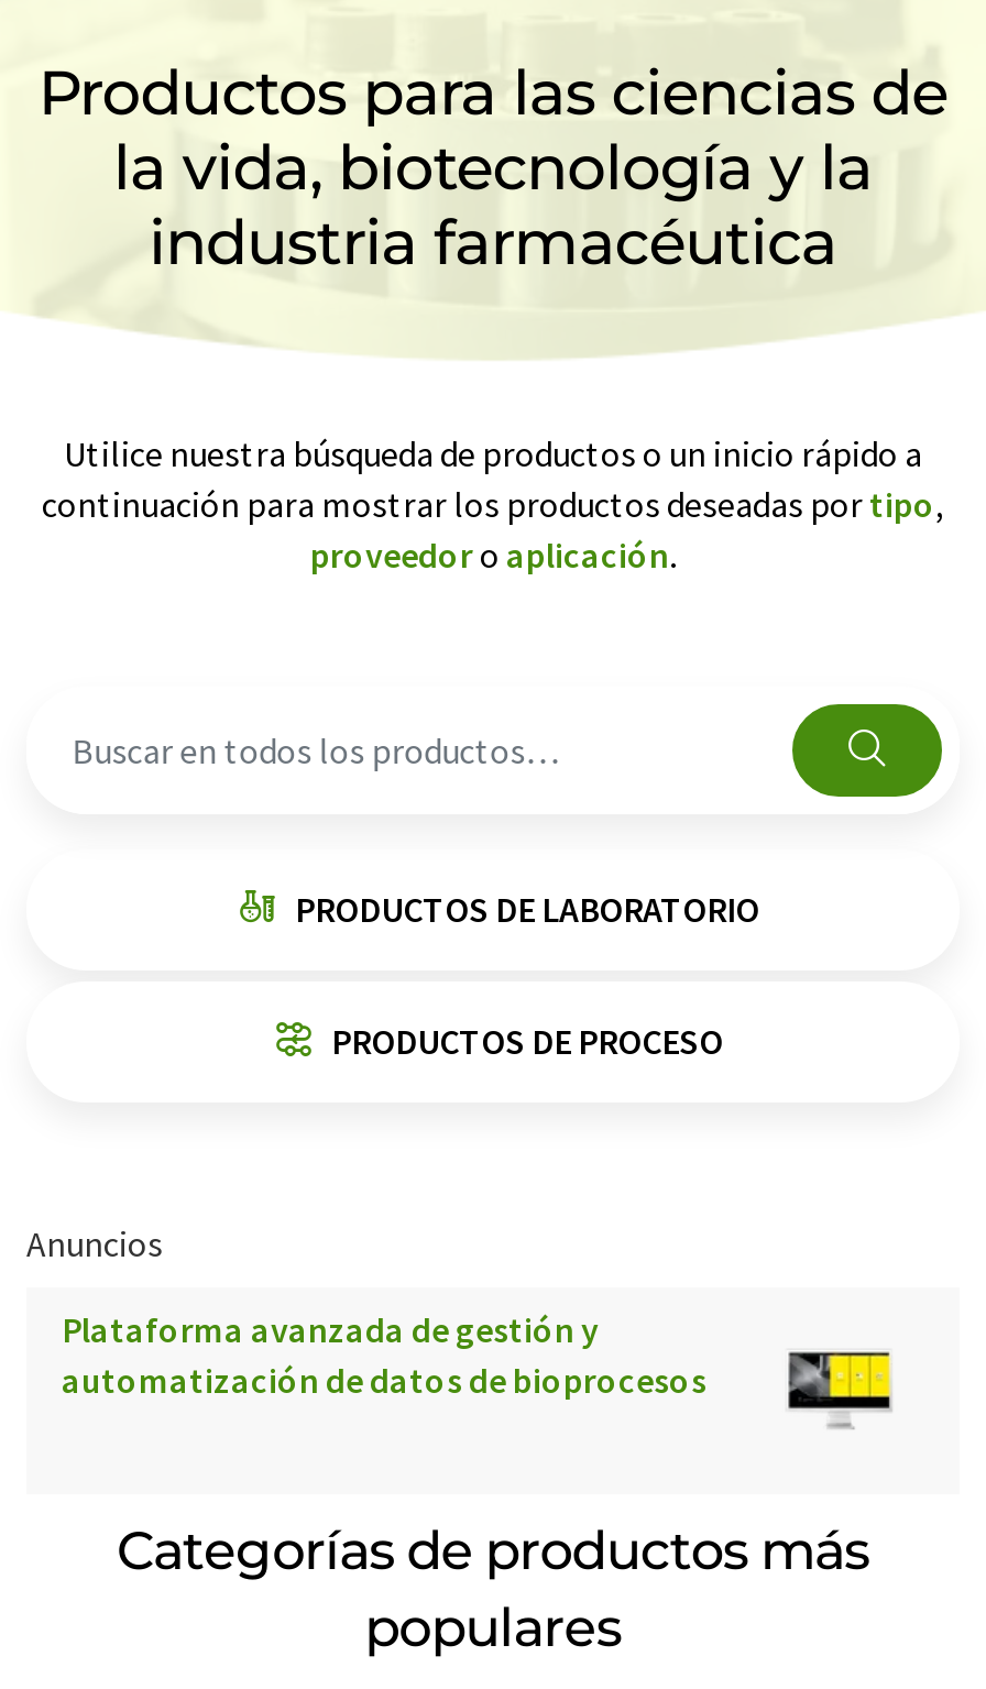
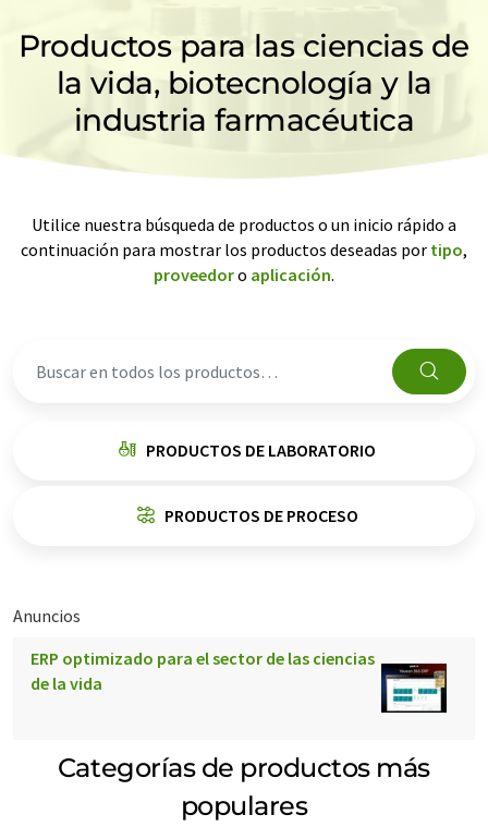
[62,1306,902,1439] [image] | Plataforma avanzada de gestión y | automatización de datos de bioprocesos -> [30,647,448,714] [image] | ERP optimizado para el sector de las ciencias | de la vida

